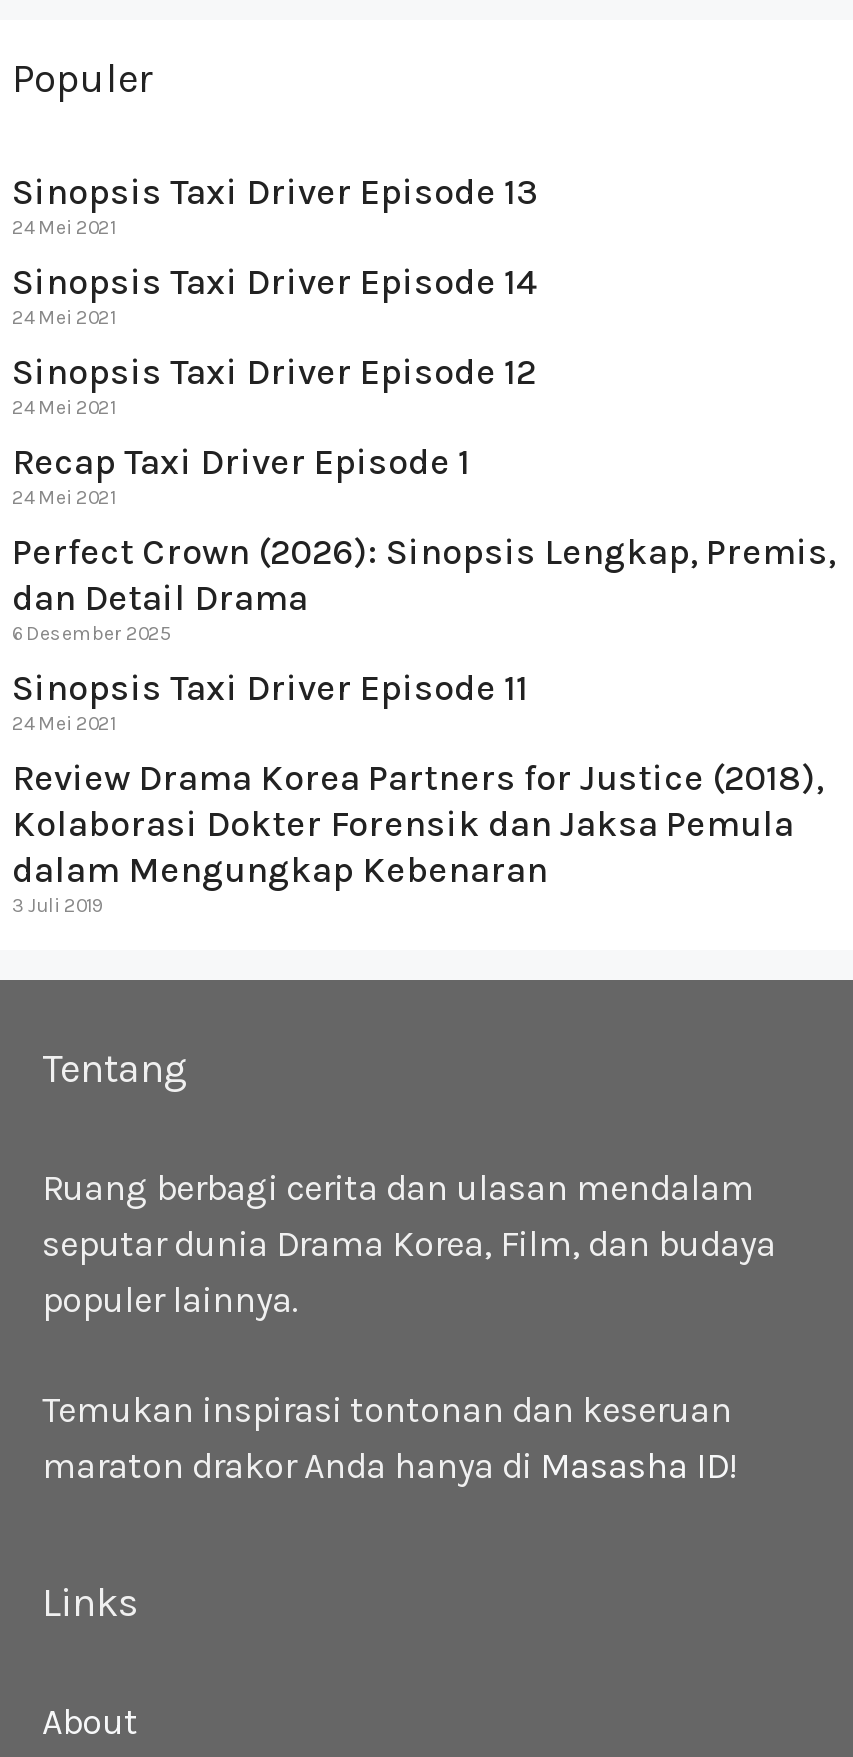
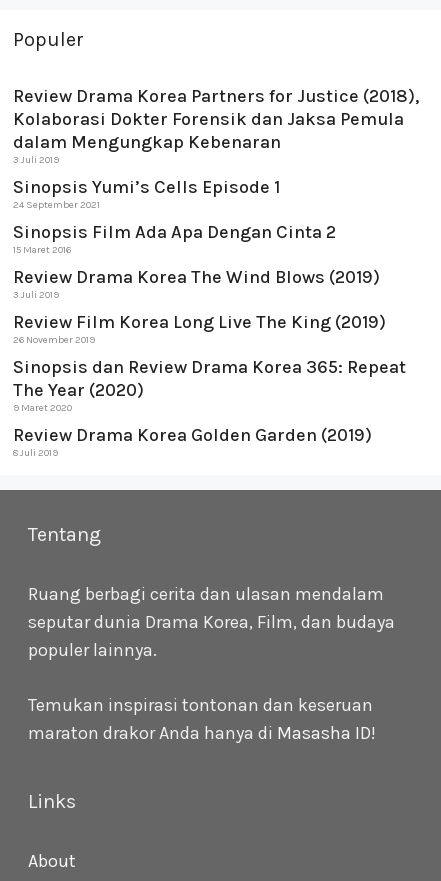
[12,170,836,736] Sinopsis Taxi Driver Episode 13 | 24 Mei 2021 | Sinopsis Taxi Driver Episode 14 | 24 Mei 2021 | Sinopsis Taxi Driver Episode 12 | 24 Mei 2021 | Recap Taxi Driver Episode 1 | 24 Mei 2021 | Perfect Crown (2026): Sinopsis Lengkap, Premis, | dan Detail Drama | 6 Desember 2025 | Sinopsis Taxi Driver Episode 11 | 24 Mei 2021 -> none
moved [12,756,824,918] -> [13,85,419,166]: Review Drama Korea Partners for Justice (2018), | Kolaborasi Dokter Forensik dan Jaksa Pemula | dalam Mengungkap Kebenaran | 3 Juli 2019
none -> [13,176,406,459] Sinopsis Yumi’s Cells Episode 1 | 24 September 2021 | Sinopsis Film Ada Apa Dengan Cinta 2 | 15 Maret 2016 | Review Drama Korea The Wind Blows (2019) | 3 Juli 2019 | Review Film Korea Long Live The King (2019) | 26 November 2019 | Sinopsis dan Review Drama Korea 365: Repeat | The Year (2020) | 9 Maret 2020 | Review Drama Korea Golden Garden (2019) | 8 Juli 2019

